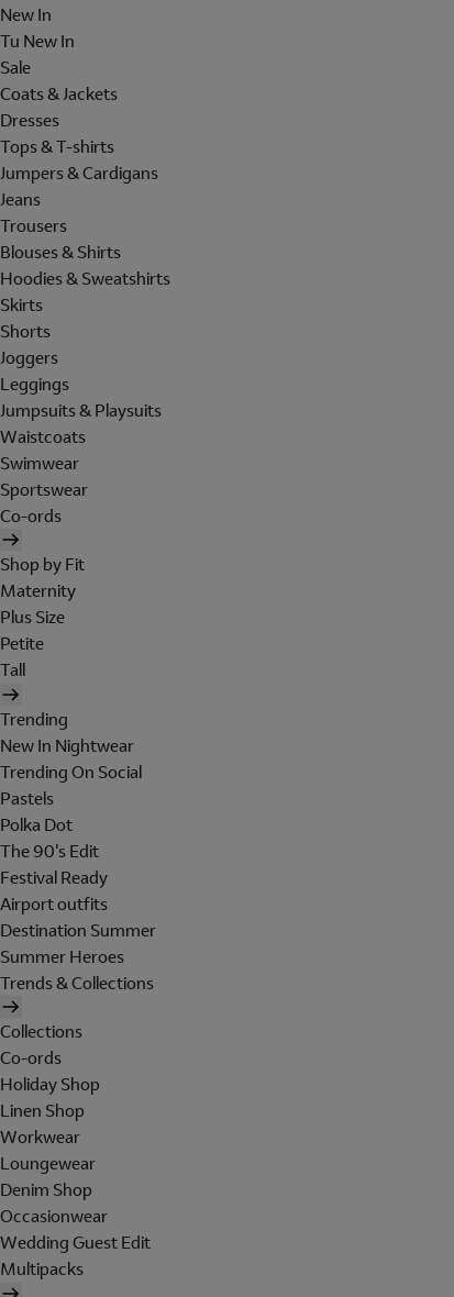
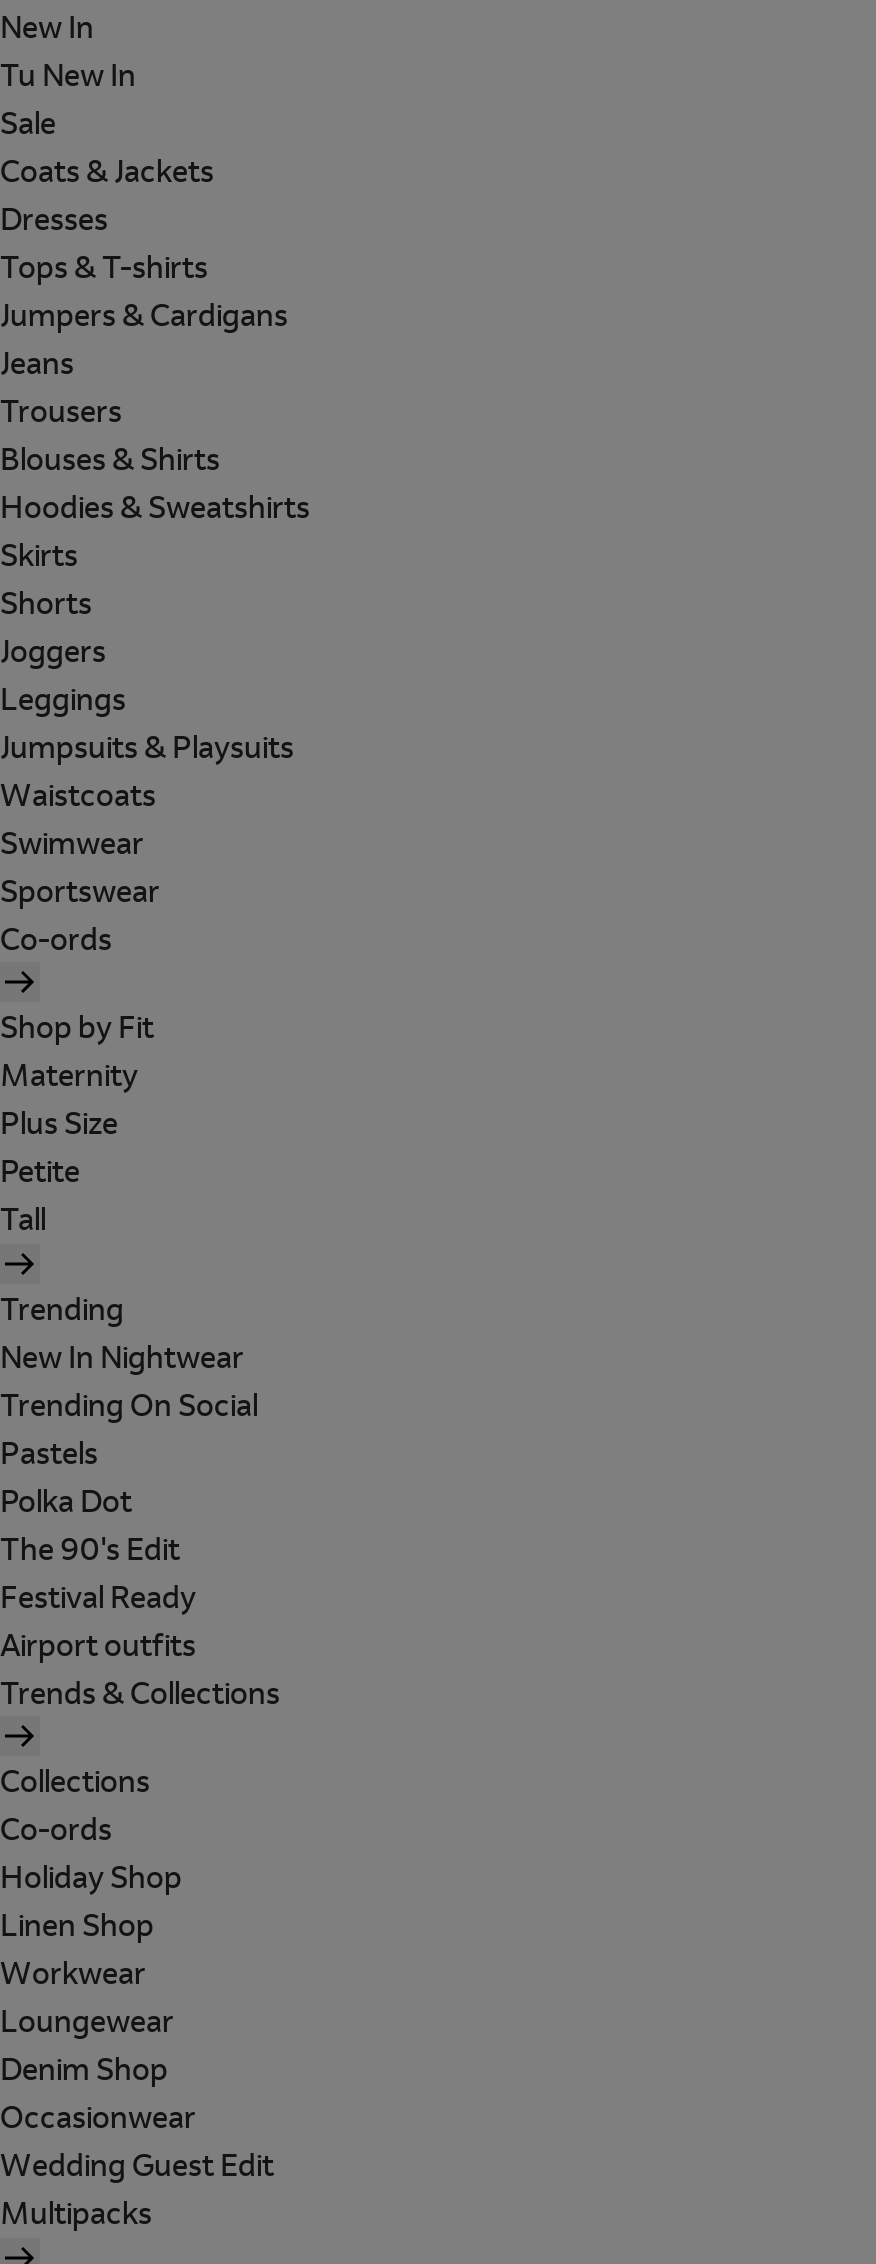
[0,919,156,967] Destination Summer | Summer Heroes -> none

